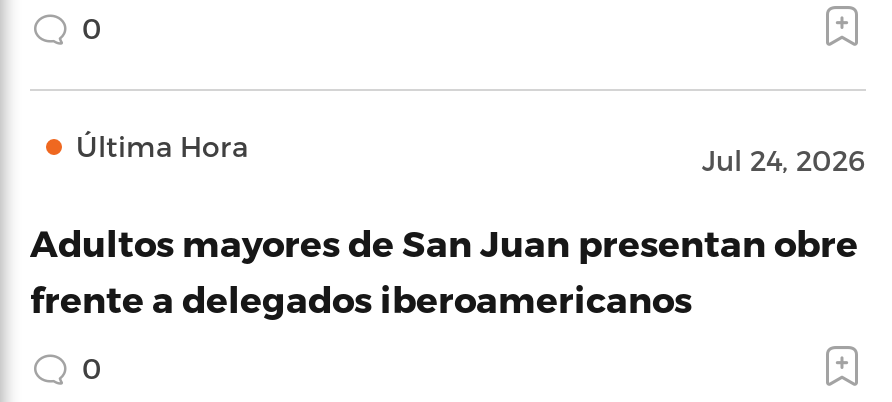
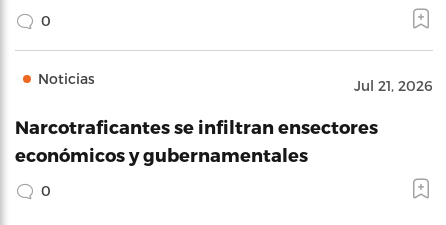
[76,128,866,176] Última Hora | Jul 24, 2026 -> [38,70,433,94] Noticias | Jul 21, 2026
[30,220,858,318] Adultos mayores de San Juan presentan obre | frente a delegados iberoamericanos -> [15,116,378,165] Narcotraficantes se infiltran ensectores | económicos y gubernamentales

